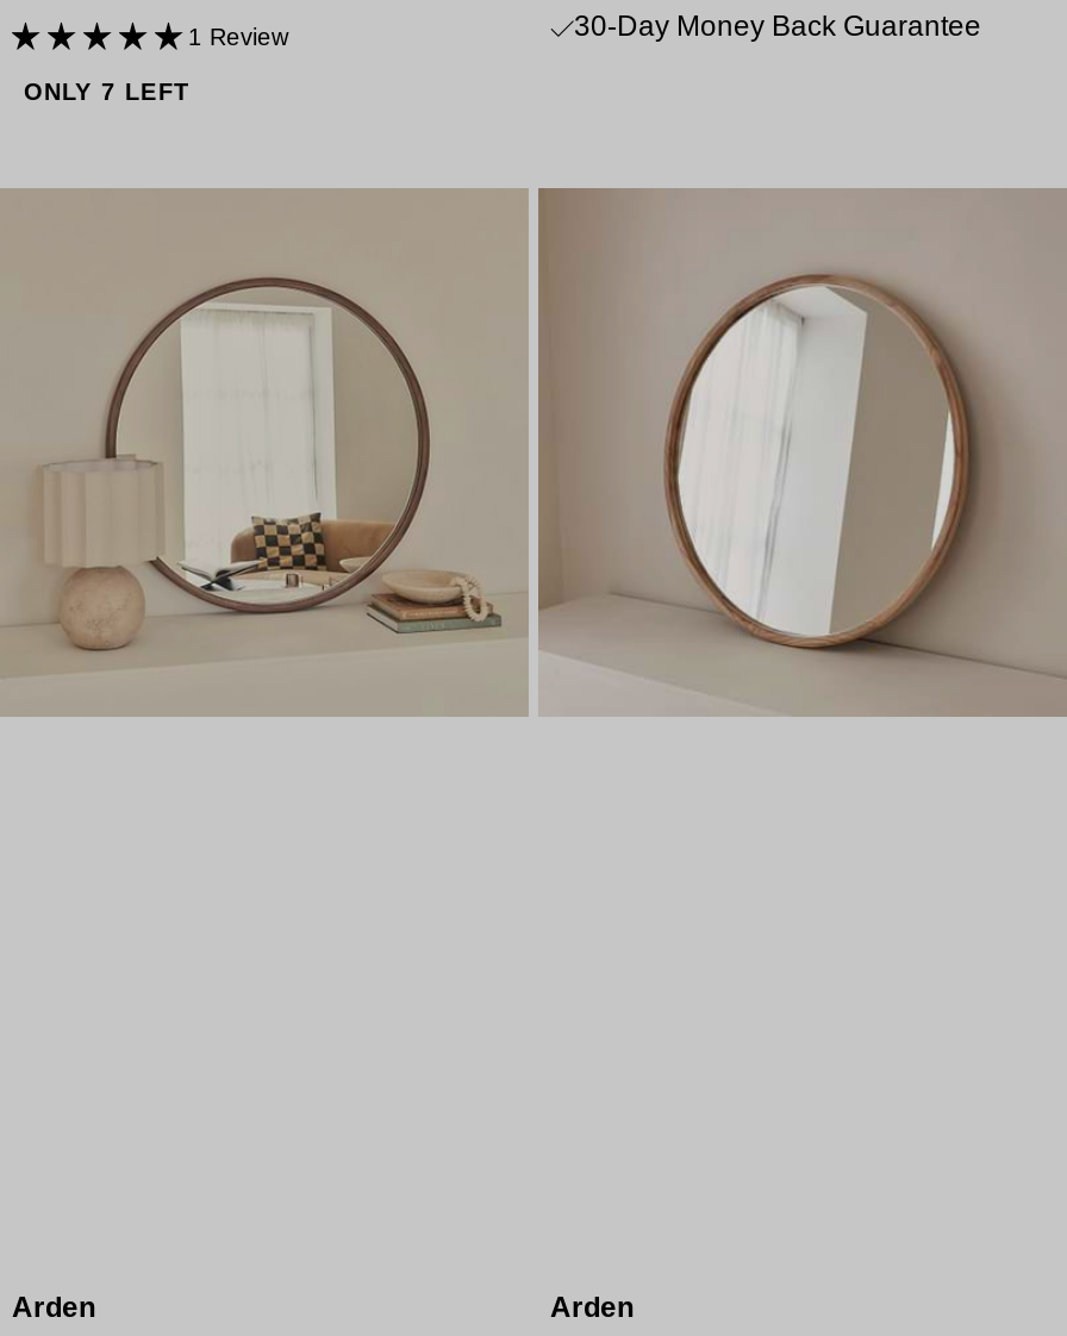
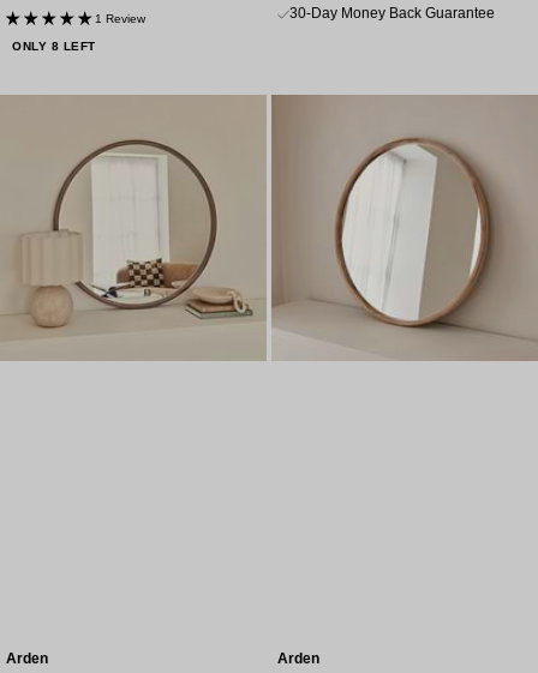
[24,79,189,105] ONLY 7 LEFT -> [12,40,95,53] ONLY 8 LEFT

